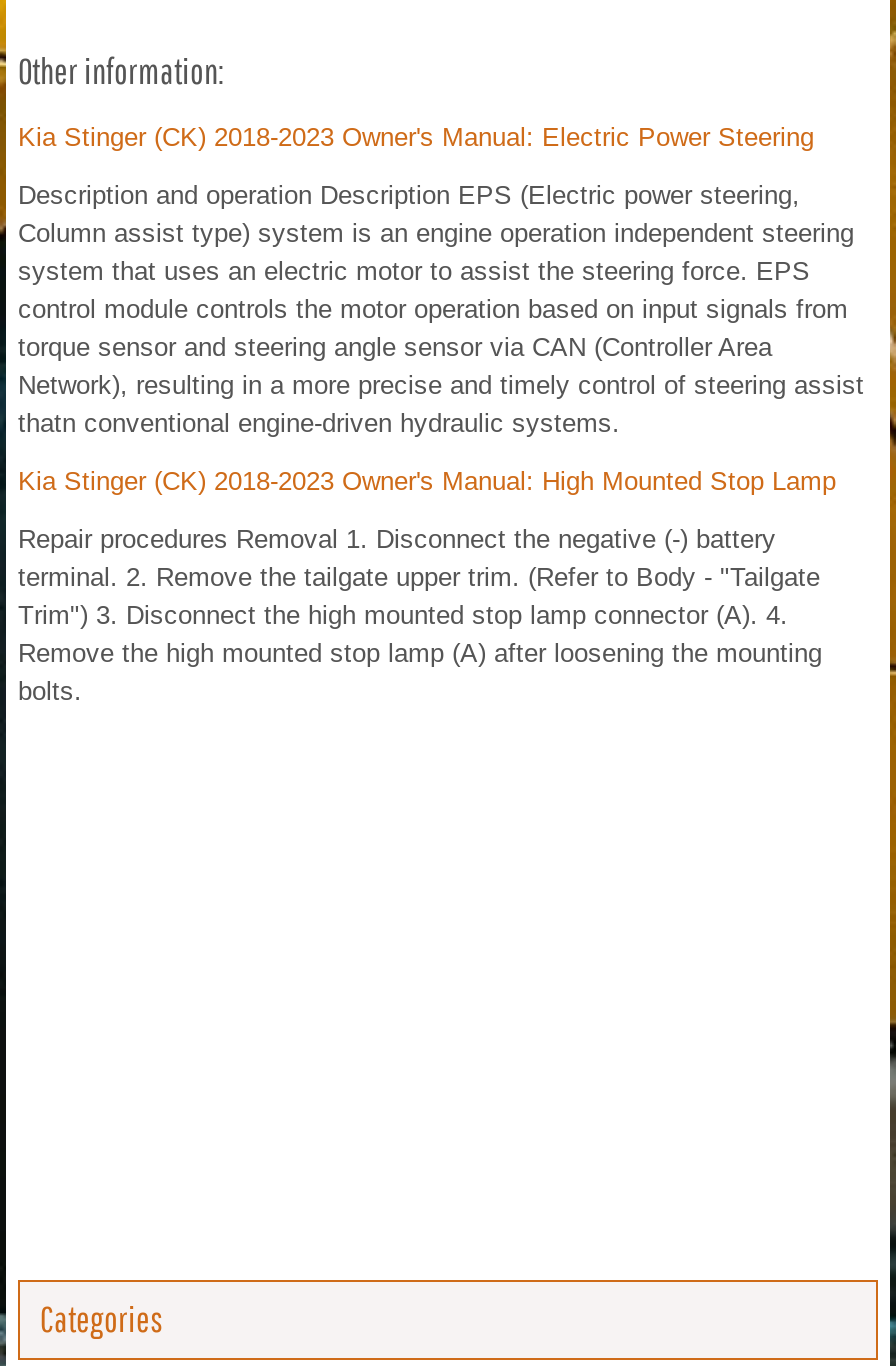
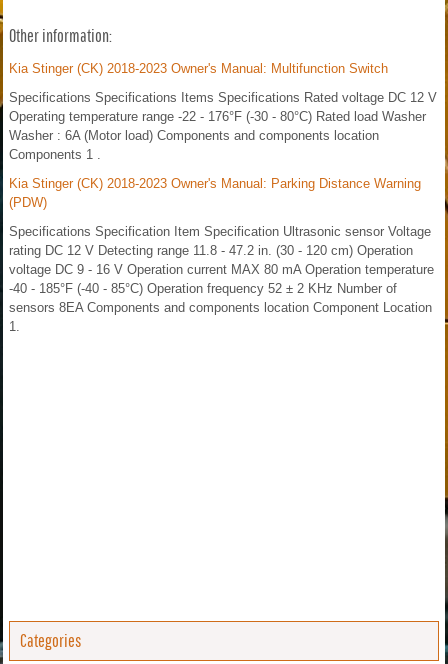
[18,121,814,151] Kia Stinger (CK) 2018-2023 Owner's Manual: Electric Power Steering -> [9,61,388,76] Kia Stinger (CK) 2018-2023 Owner's Manual: Multifunction Switch
[18,179,864,437] Description and operation Description EPS (Electric power steering, | Column assist type) system is an engine operation independent steering | system that uses an electric motor to assist the steering force. EPS | control module controls the motor operation based on input signals from | torque sensor and steering angle sensor via CAN (Controller Area | Network), resulting in a more precise and timely control of steering assist | thatn conventional engine-driven hydraulic systems. -> [9,90,437,162] Specifications Specifications Items Specifications Rated voltage DC 12 V | Operating temperature range -22 - 176°F (-30 - 80°C) Rated load Washer | Washer : 6A (Motor load) Components and components location | Components 1 .
[18,465,836,495] Kia Stinger (CK) 2018-2023 Owner's Manual: High Mounted Stop Lamp -> [9,176,421,210] Kia Stinger (CK) 2018-2023 Owner's Manual: Parking Distance Warning | (PDW)
[18,523,822,705] Repair procedures Removal 1. Disconnect the negative (-) battery | terminal. 2. Remove the tailgate upper trim. (Refer to Body - "Tailgate | Trim") 3. Disconnect the high mounted stop lamp connector (A). 4. | Remove the high mounted stop lamp (A) after loosening the mounting | bolts. -> [9,224,434,334] Specifications Specification Item Specification Ultrasonic sensor Voltage | rating DC 12 V Detecting range 11.8 - 47.2 in. (30 - 120 cm) Operation | voltage DC 9 - 16 V Operation current MAX 80 mA Operation temperature | -40 - 185°F (-40 - 85°C) Operation frequency 52 ± 2 KHz Number of | sensors 8EA Components and components location Component Location | 1.

